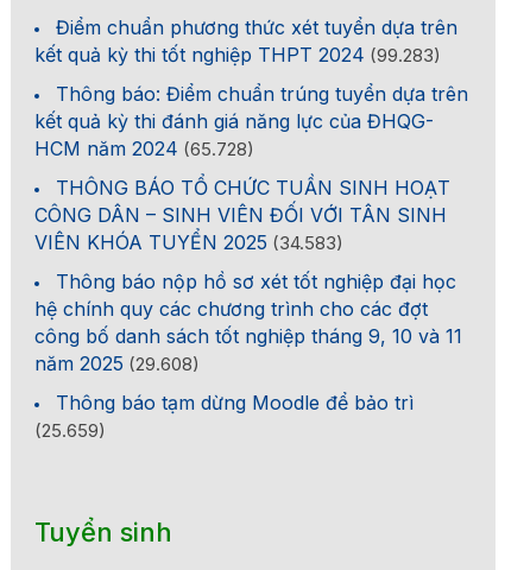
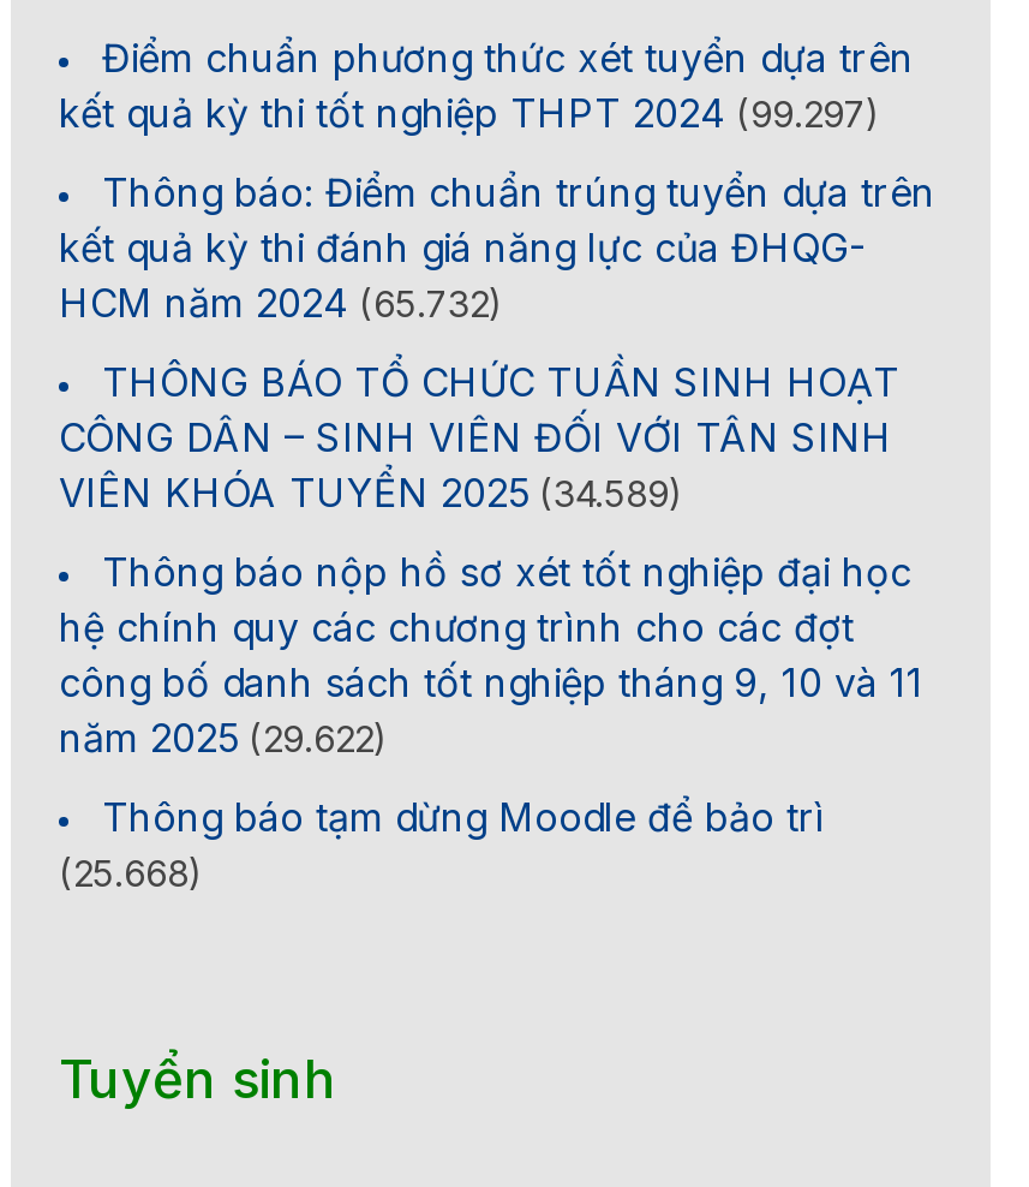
[34,43,441,66] kết quả kỳ thi tốt nghiệp THPT 2024 (99.283) -> [59,89,880,137] kết quả kỳ thi tốt nghiệp THPT 2024 (99.297)
[34,136,254,160] HCM năm 2024 (65.728) -> [59,278,503,327] HCM năm 2024 (65.732)
[34,230,343,254] VIÊN KHÓA TUYỂN 2025 (34.583) -> [59,468,683,516] VIÊN KHÓA TUYỂN 2025 (34.589)
[34,351,200,375] năm 2025 (29.608) -> [59,713,388,761] năm 2025 (29.622)
[34,419,106,442] (25.659) -> [59,850,203,896] (25.668)

